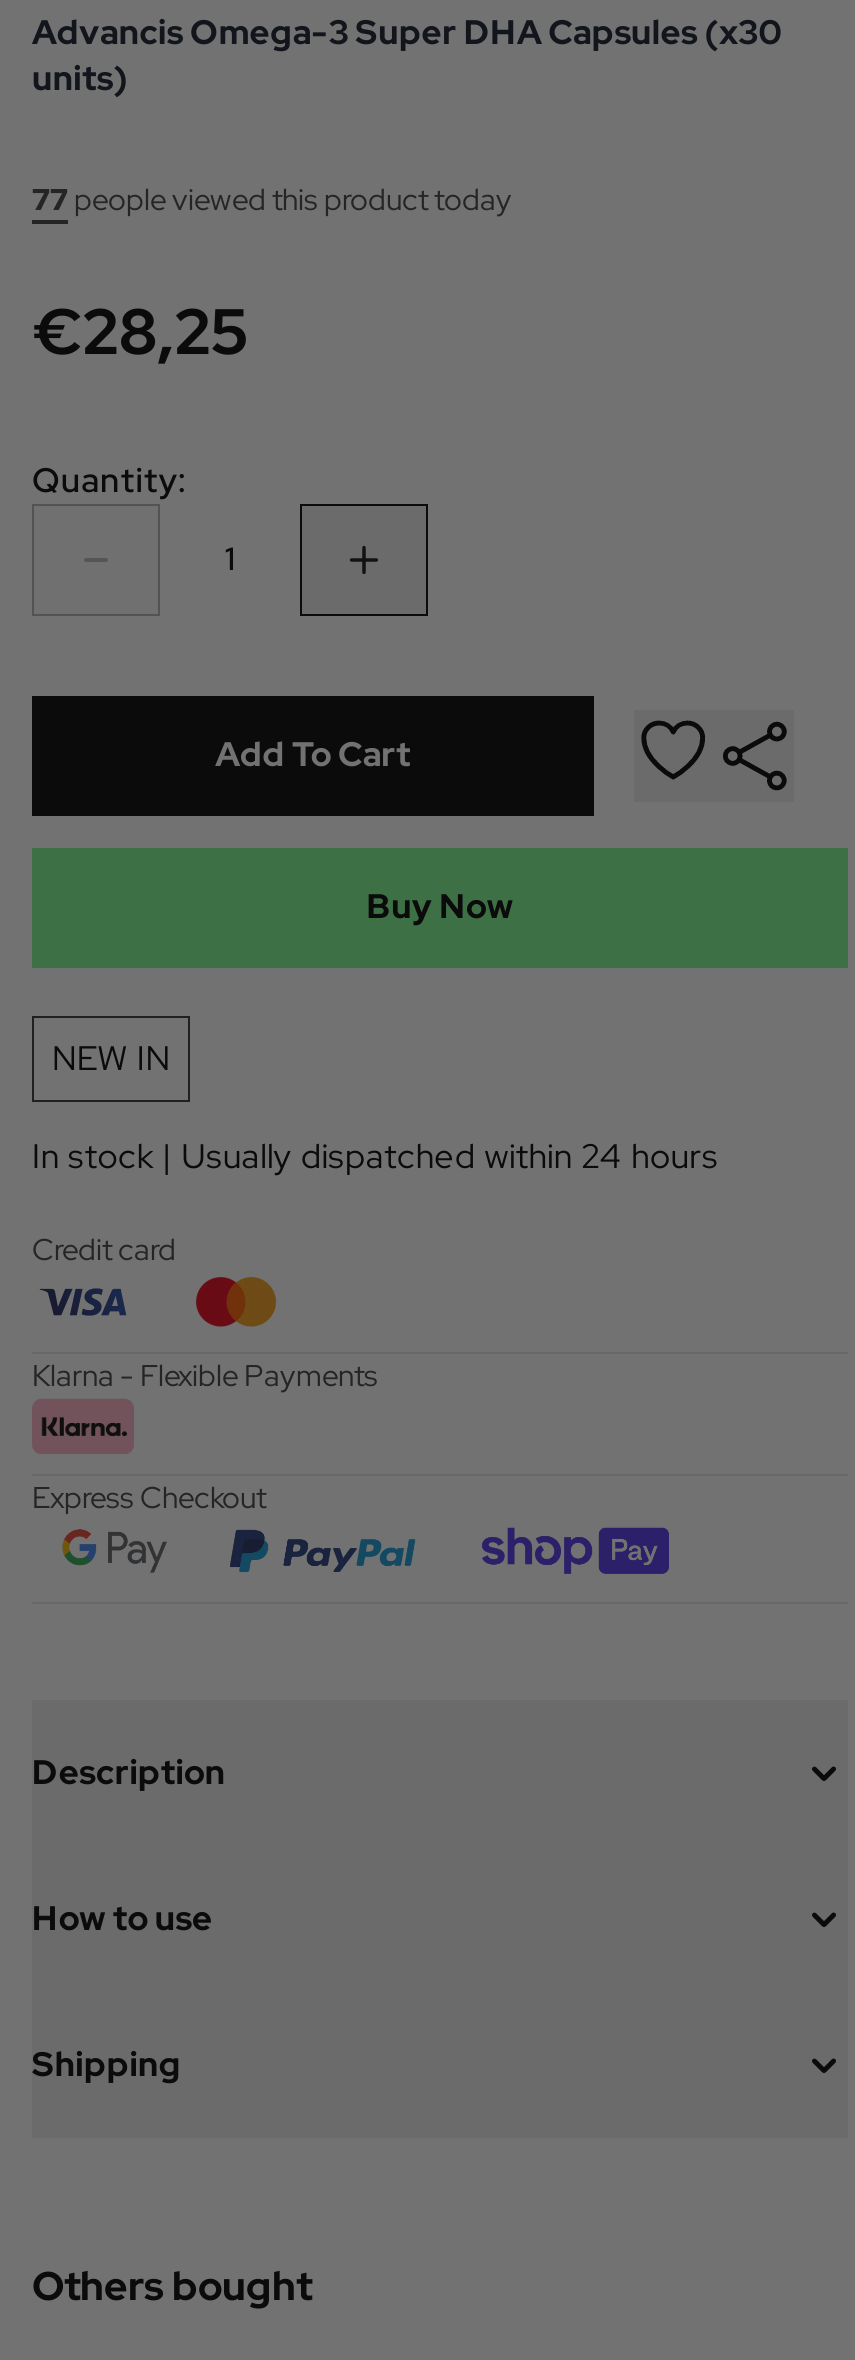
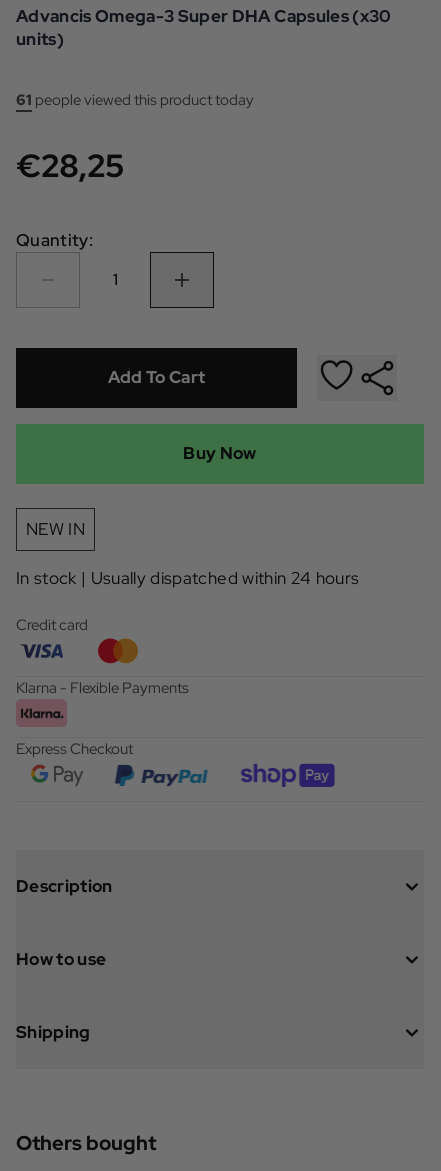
[32,180,512,220] 77 people viewed this product today -> [16,90,254,110] 61 people viewed this product today

